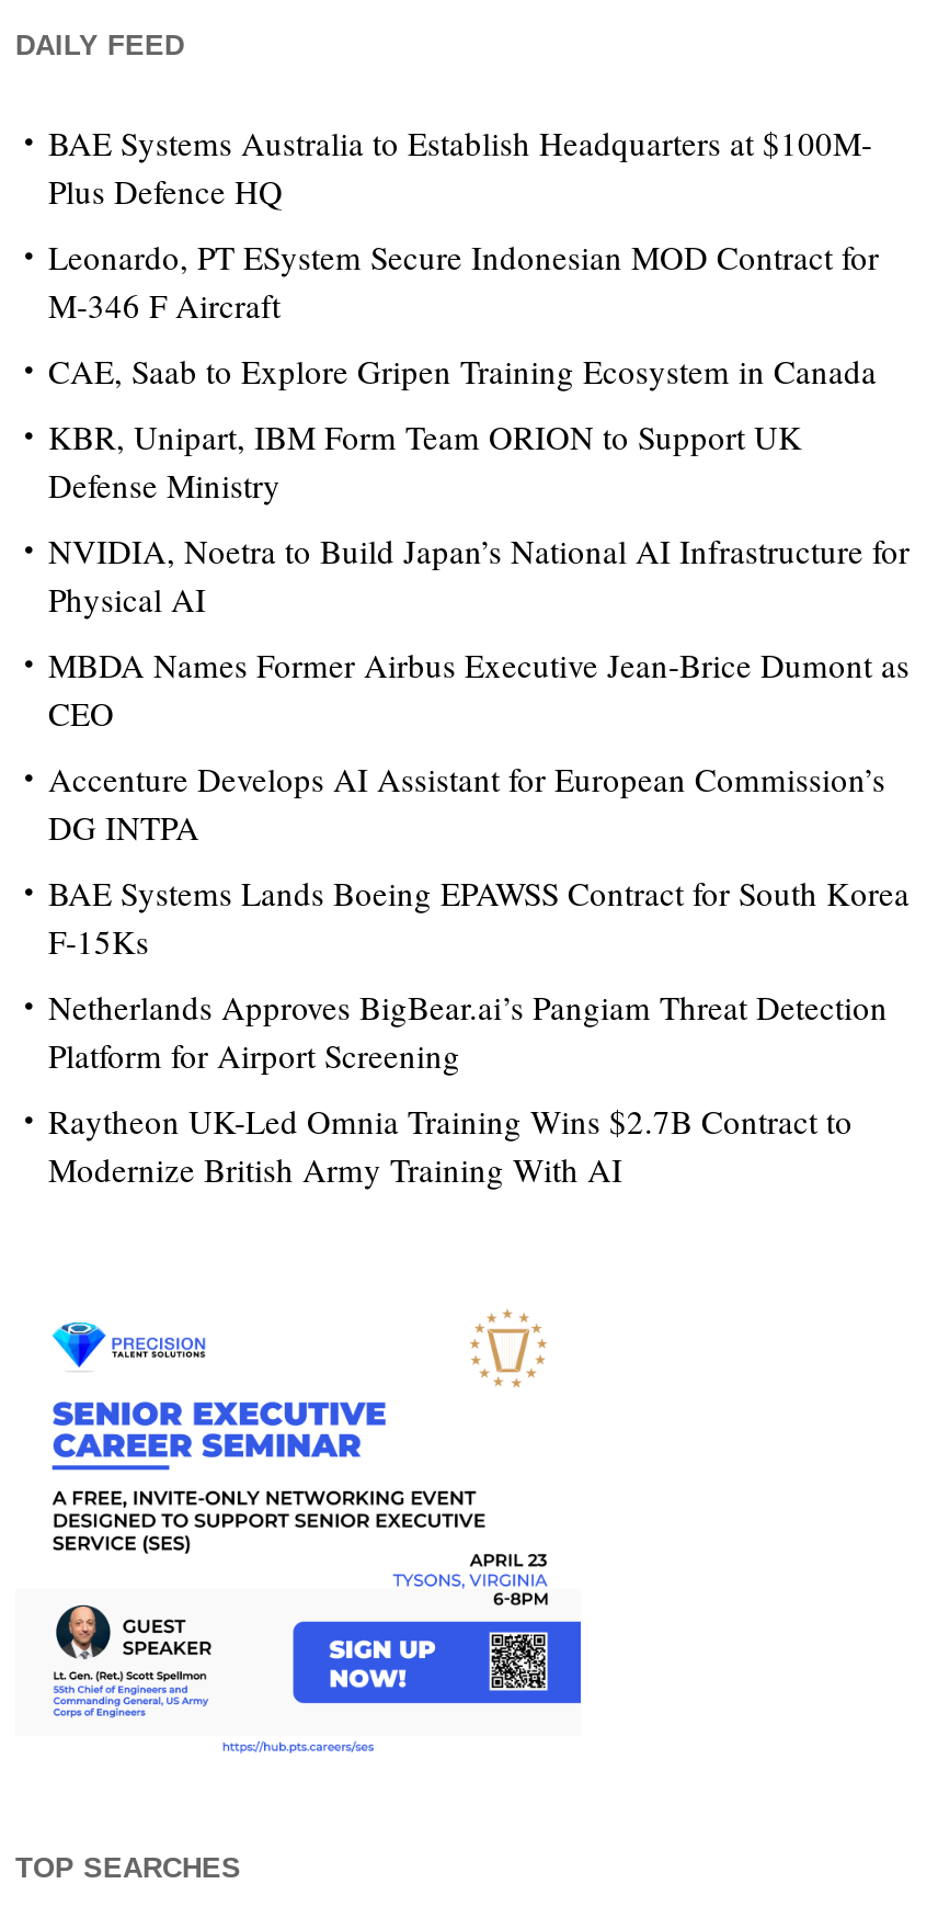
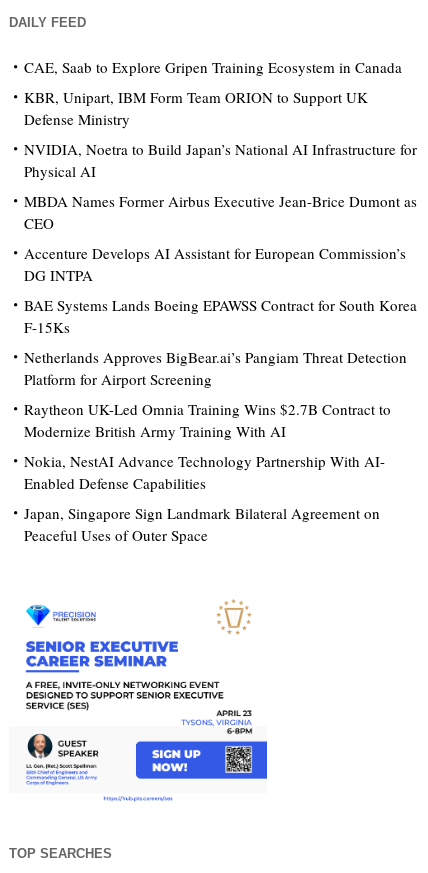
[48,121,879,327] BAE Systems Australia to Establish Headquarters at $100M- | Plus Defence HQ | Leonardo, PT ESystem Secure Indonesian MOD Contract for | M-346 F Aircraft -> none
moved [48,349,910,1191] -> [24,57,417,441]: CAE, Saab to Explore Gripen Training Ecosystem in Canada | KBR, Unipart, IBM Form Team ORION to Support UK | Defense Ministry | ... | Raytheon UK-Led Omnia Training Wins $2.7B Contract to | Modernize British Army Training With AI
none -> [24,451,385,545] Nokia, NestAI Advance Technology Partnership With AI- | Enabled Defense Capabilities | Japan, Singapore Sign Landmark Bilateral Agreement on | Peaceful Uses of Outer Space

